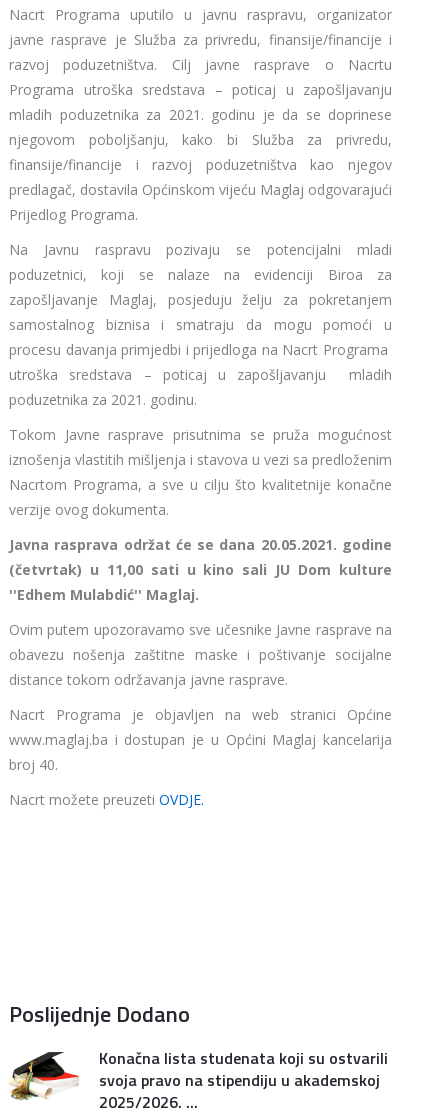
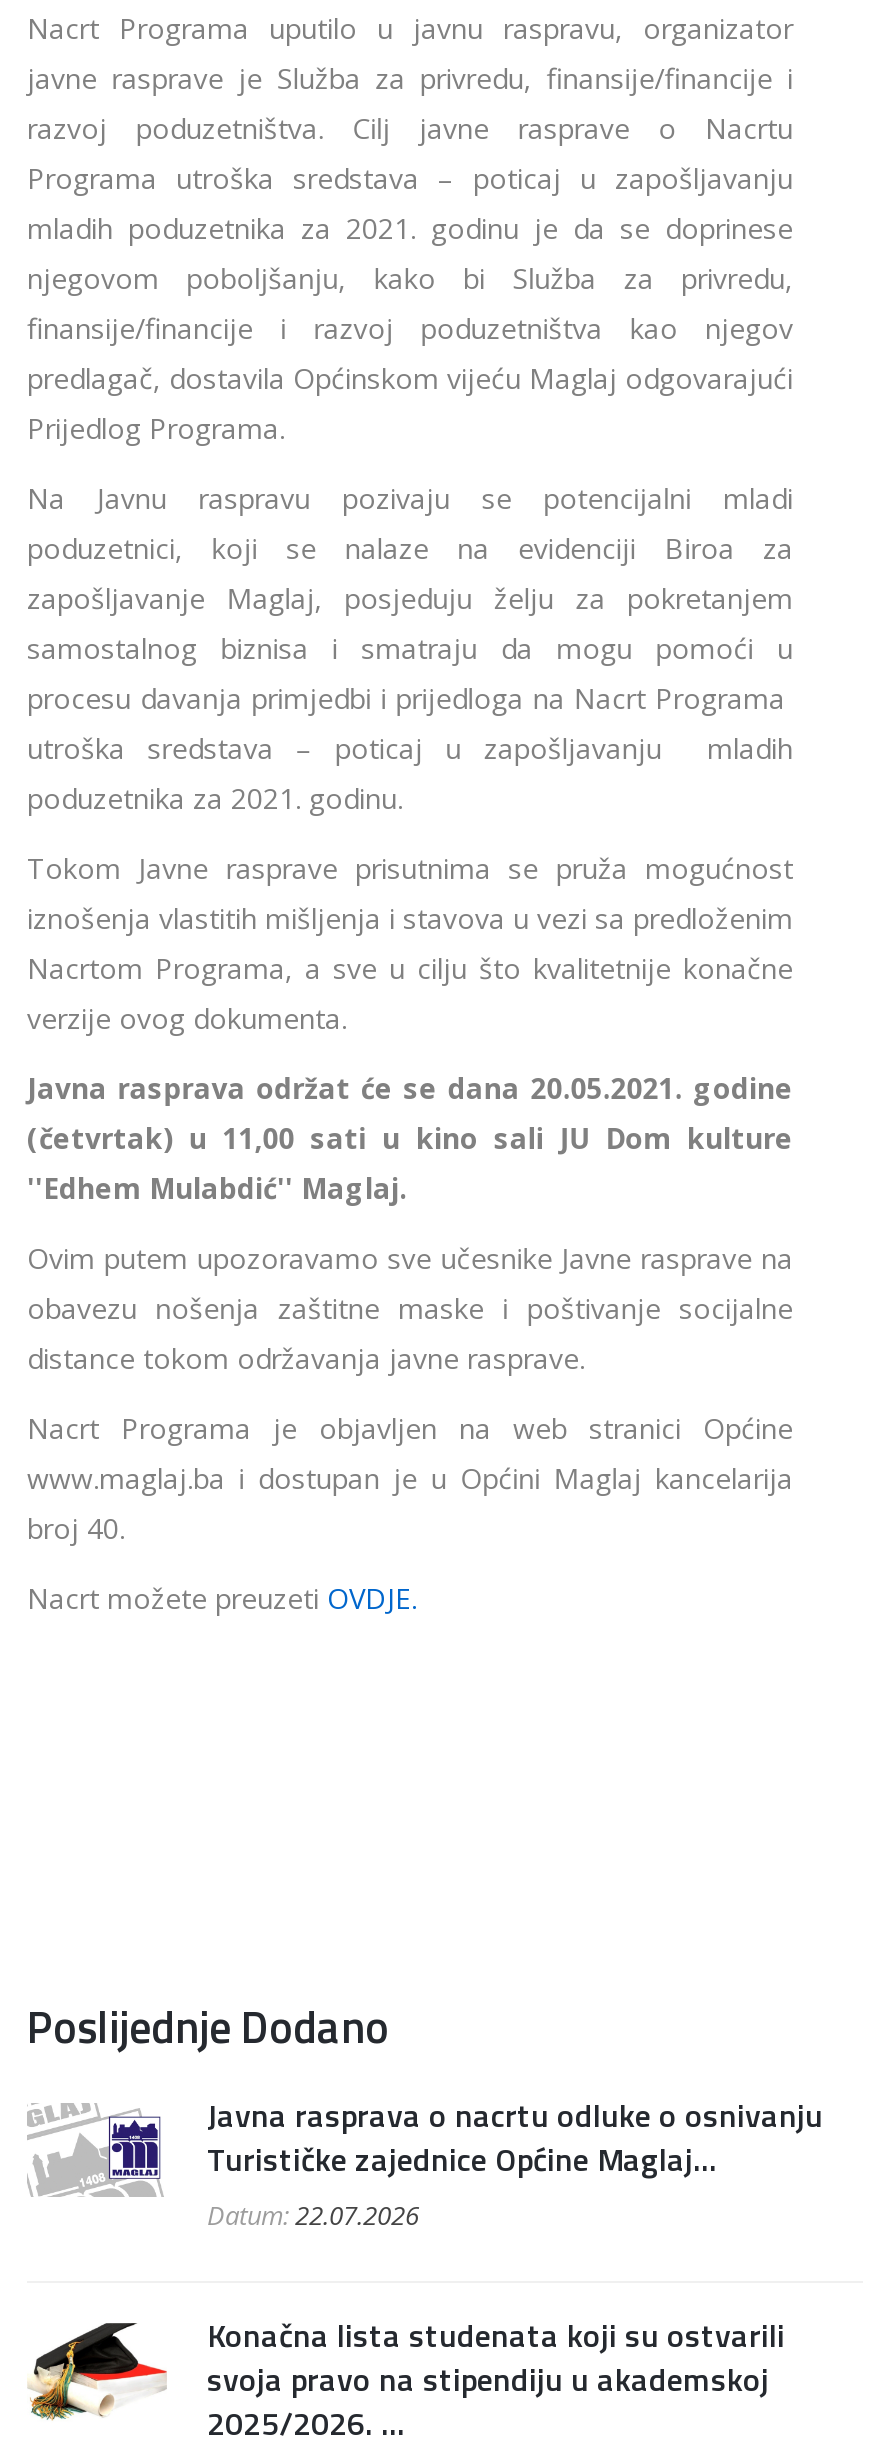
none -> [25,2090,823,2232] [image] | Javna rasprava o nacrtu odluke o osnivanju | Turističke zajednice Općine Maglaj... | Datum:22.07.2026

